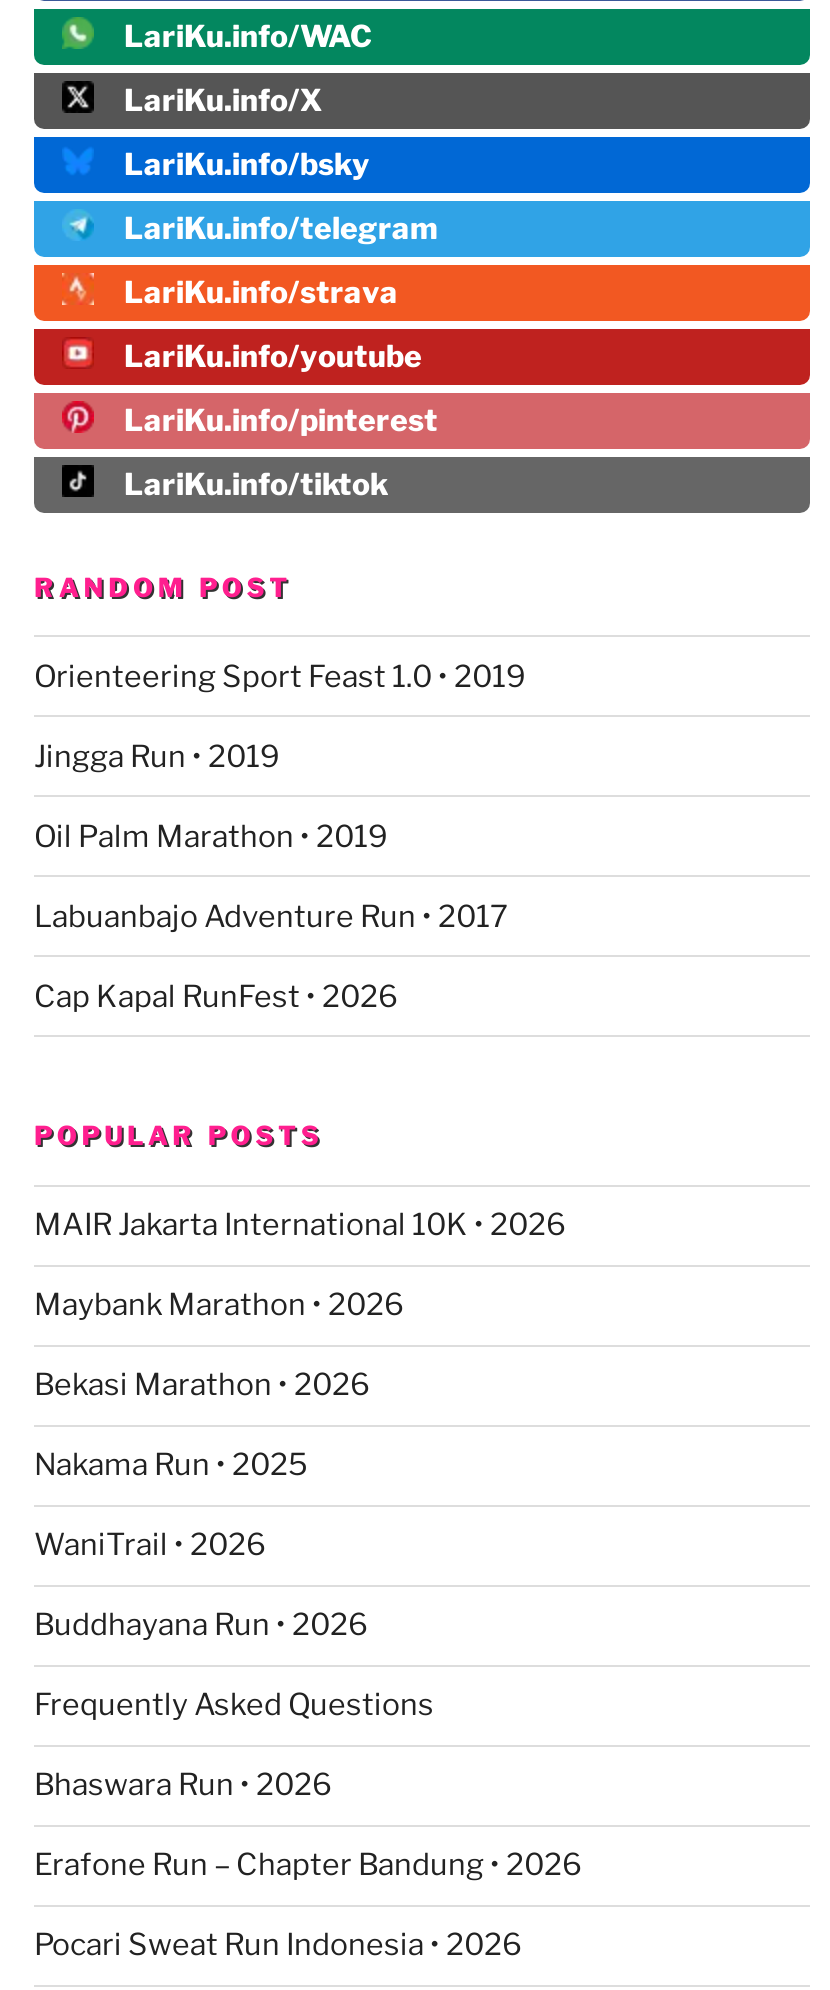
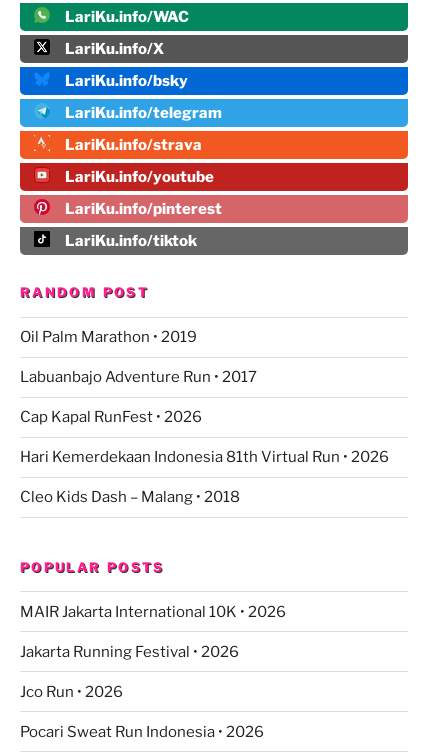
[34,658,526,774] Orienteering Sport Feast 1.0 • 2019 | Jingga Run • 2019 -> none
none -> [20,448,389,506] Hari Kemerdekaan Indonesia 81th Virtual Run • 2026 | Cleo Kids Dash – Malang • 2018
[34,1287,582,1883] Maybank Marathon • 2026 | Bekasi Marathon • 2026 | Nakama Run • 2025 | WaniTrail • 2026 | Buddhayana Run • 2026 | Frequently Asked Questions | Bhaswara Run • 2026 | Erafone Run – Chapter Bandung • 2026 -> [20,643,239,701] Jakarta Running Festival • 2026 | Jco Run • 2026

